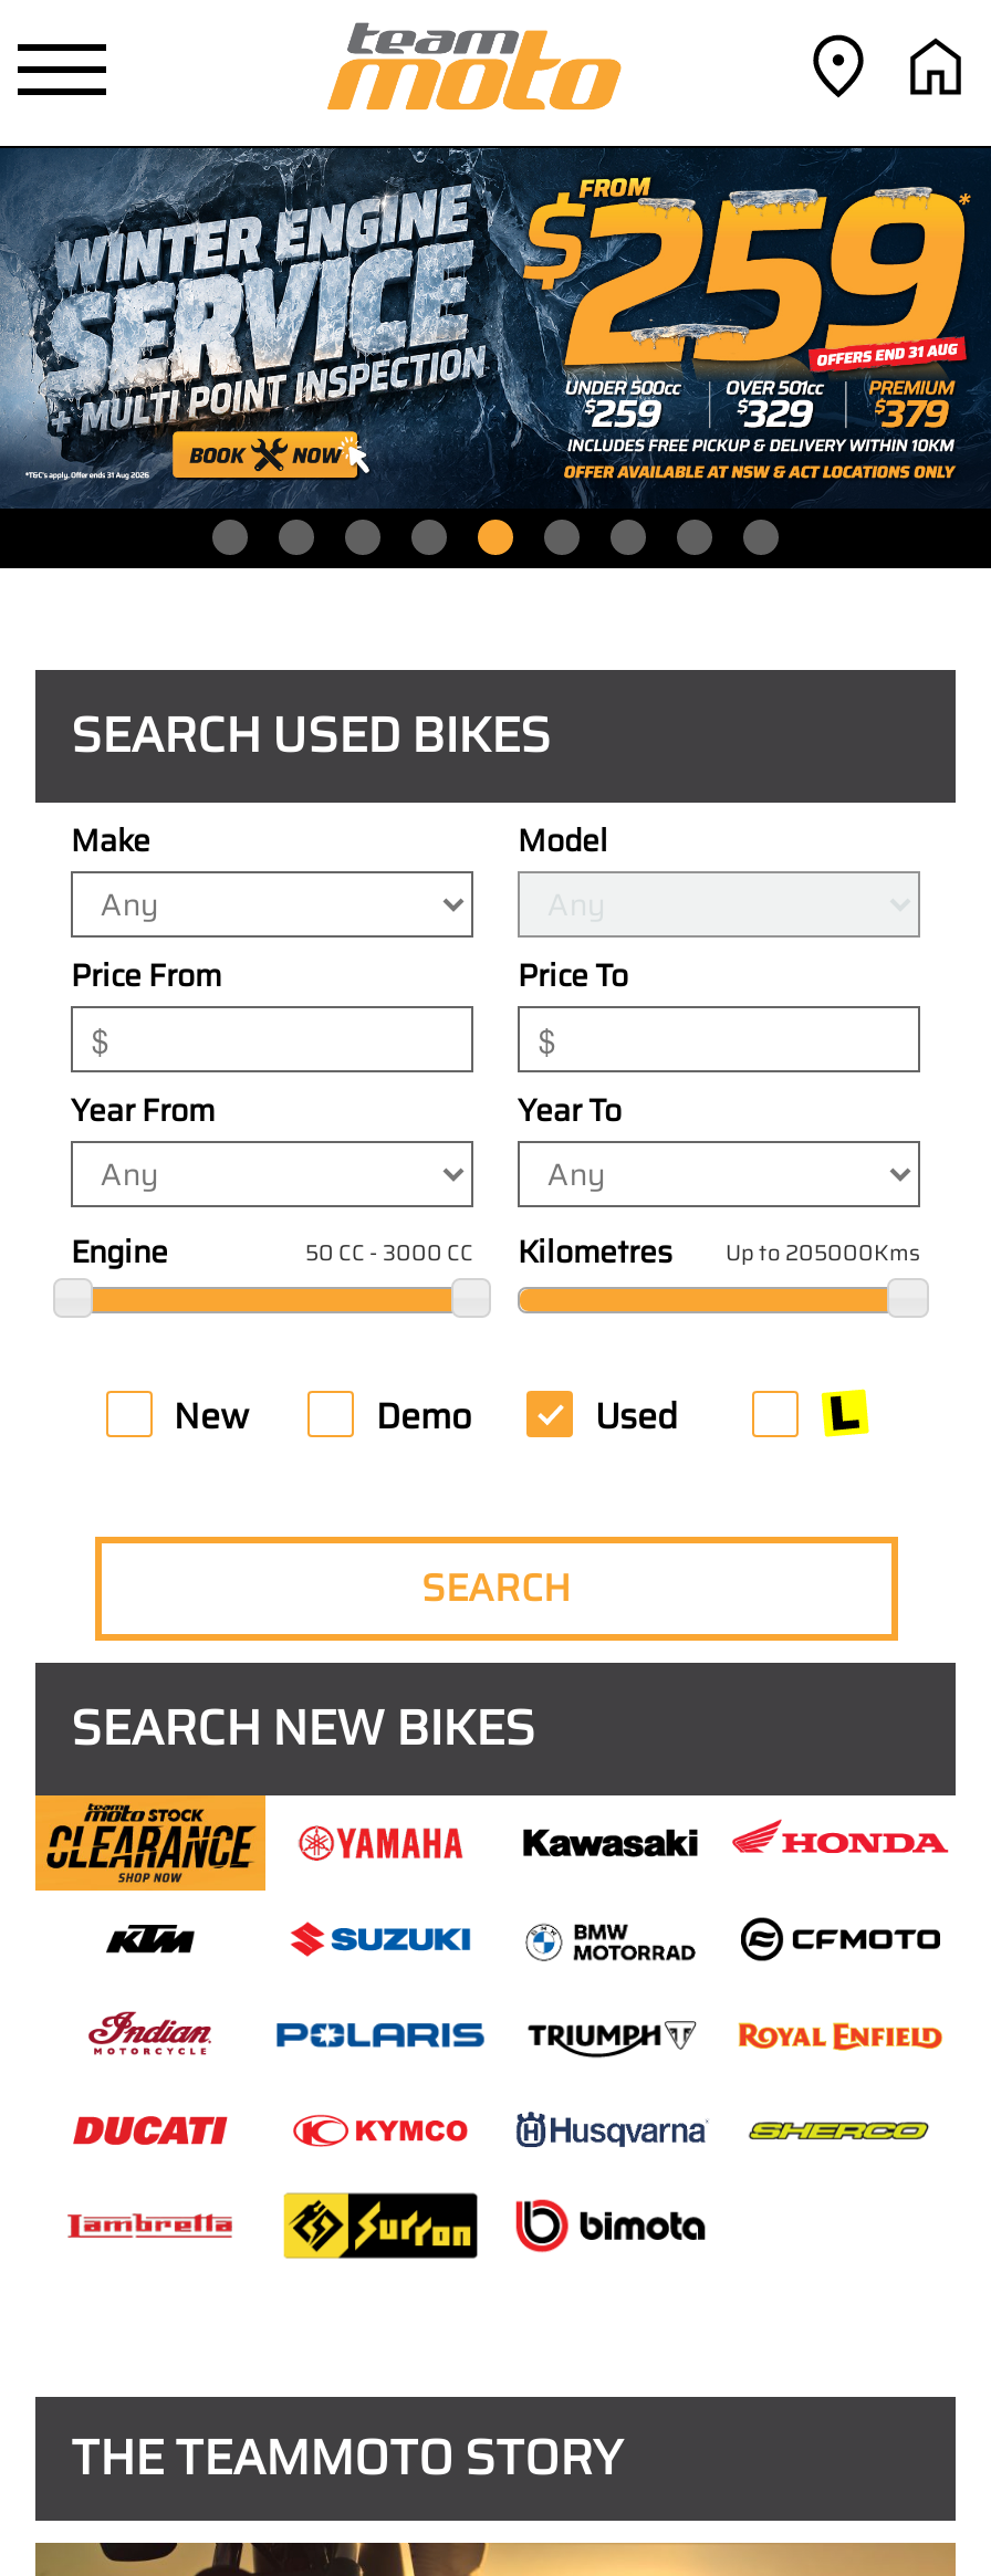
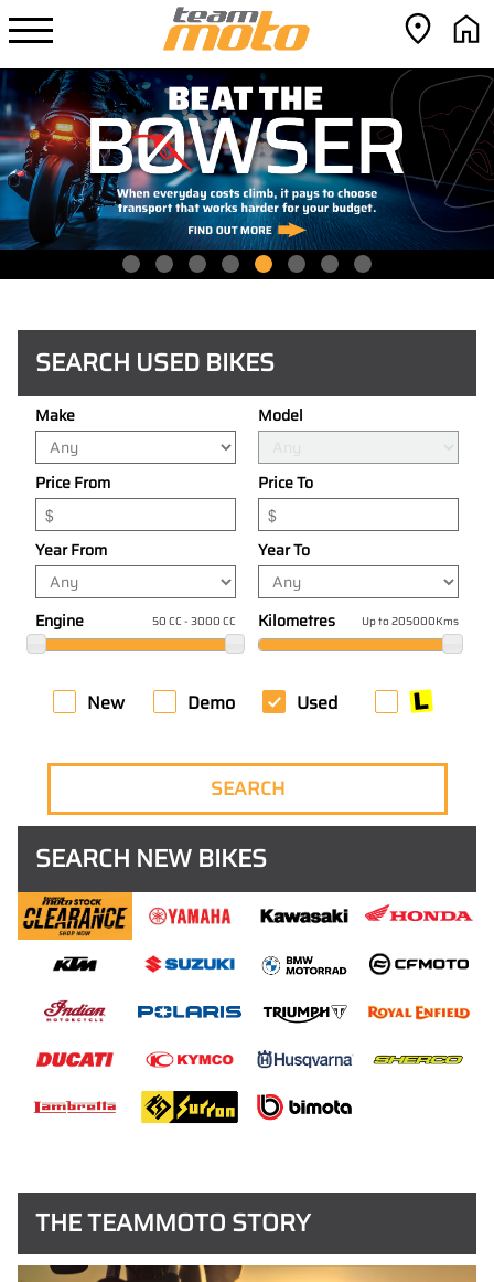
[7,146,984,557] [image] -> [3,70,491,274] [image]

